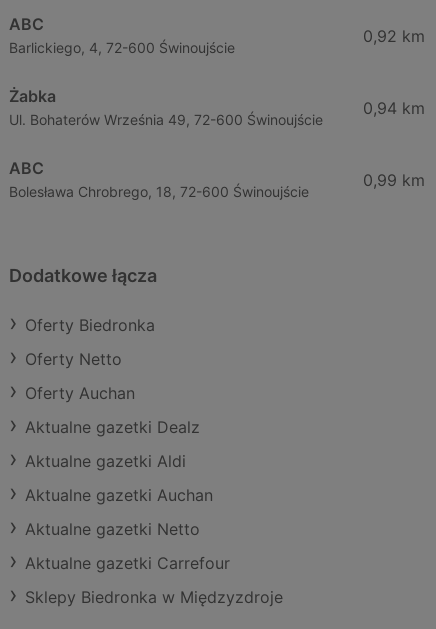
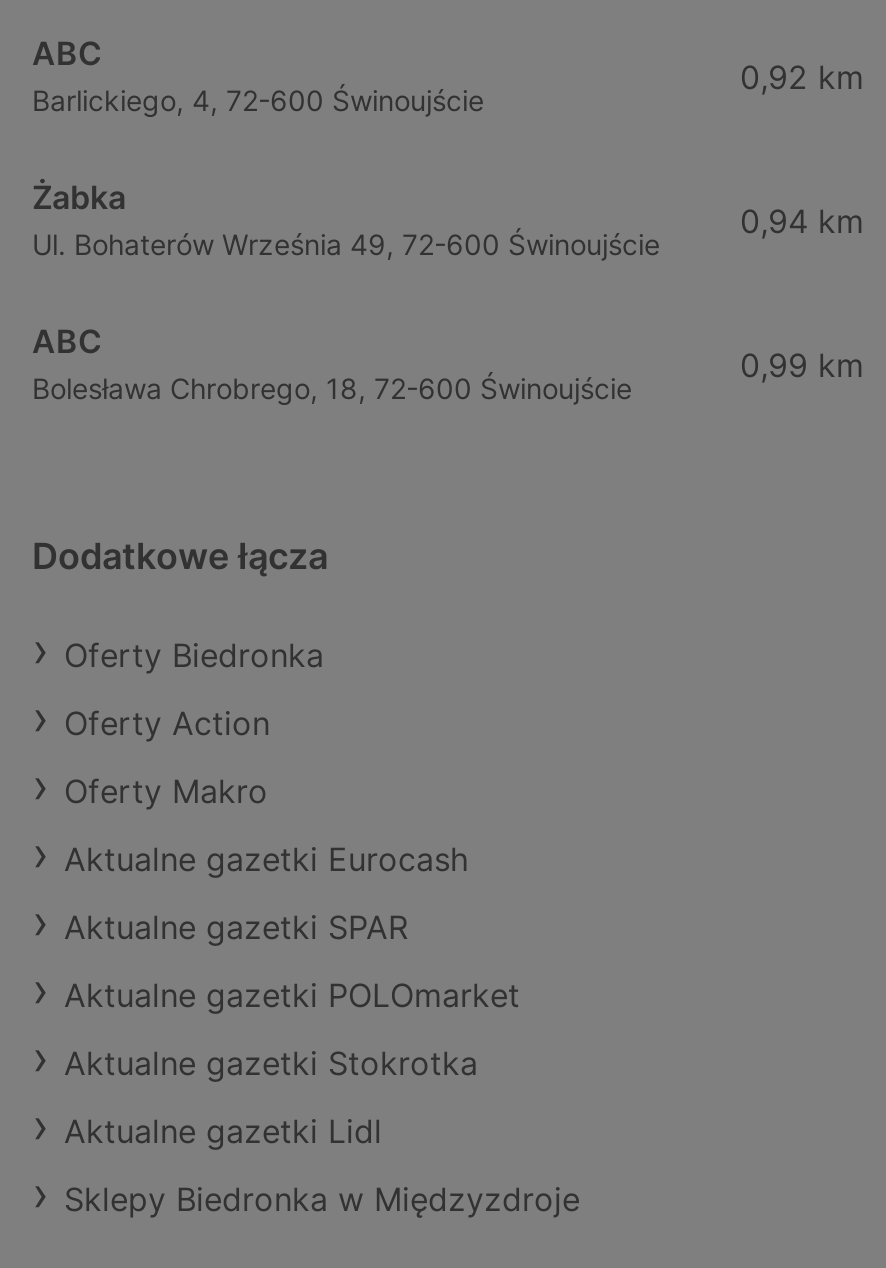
[25,348,122,368] Oferty Netto -> [64,703,270,743] Oferty Action
[25,382,135,402] Oferty Auchan -> [64,771,268,811] Oferty Makro
[25,416,200,436] Aktualne gazetki Dealz -> [64,839,468,879] Aktualne gazetki Eurocash
[25,450,186,470] Aktualne gazetki Aldi -> [64,907,408,947] Aktualne gazetki SPAR
[25,484,213,504] Aktualne gazetki Auchan -> [64,975,520,1015] Aktualne gazetki POLOmarket
[25,518,200,538] Aktualne gazetki Netto -> [64,1043,478,1083] Aktualne gazetki Stokrotka
[25,552,230,572] Aktualne gazetki Carrefour -> [64,1111,382,1151] Aktualne gazetki Lidl

